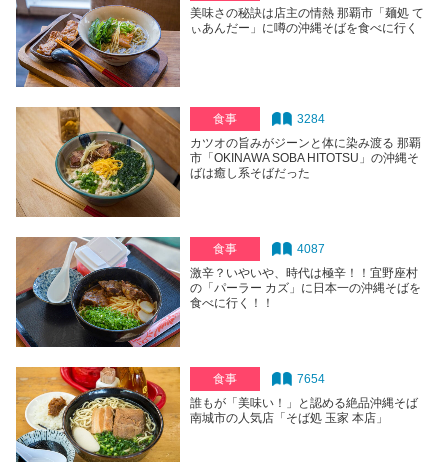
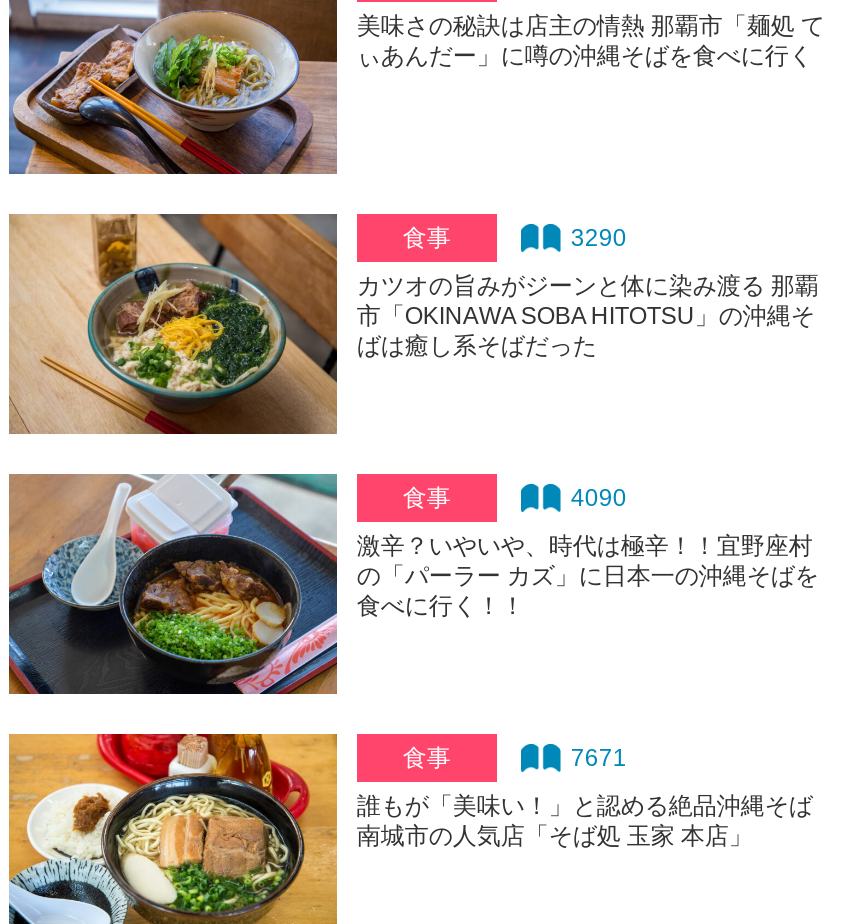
[297,112,325,126] 3284 -> [571,224,627,252] 3290
[297,242,325,256] 4087 -> [571,484,627,512] 4090
[297,372,325,386] 7654 -> [571,744,627,772] 7671

